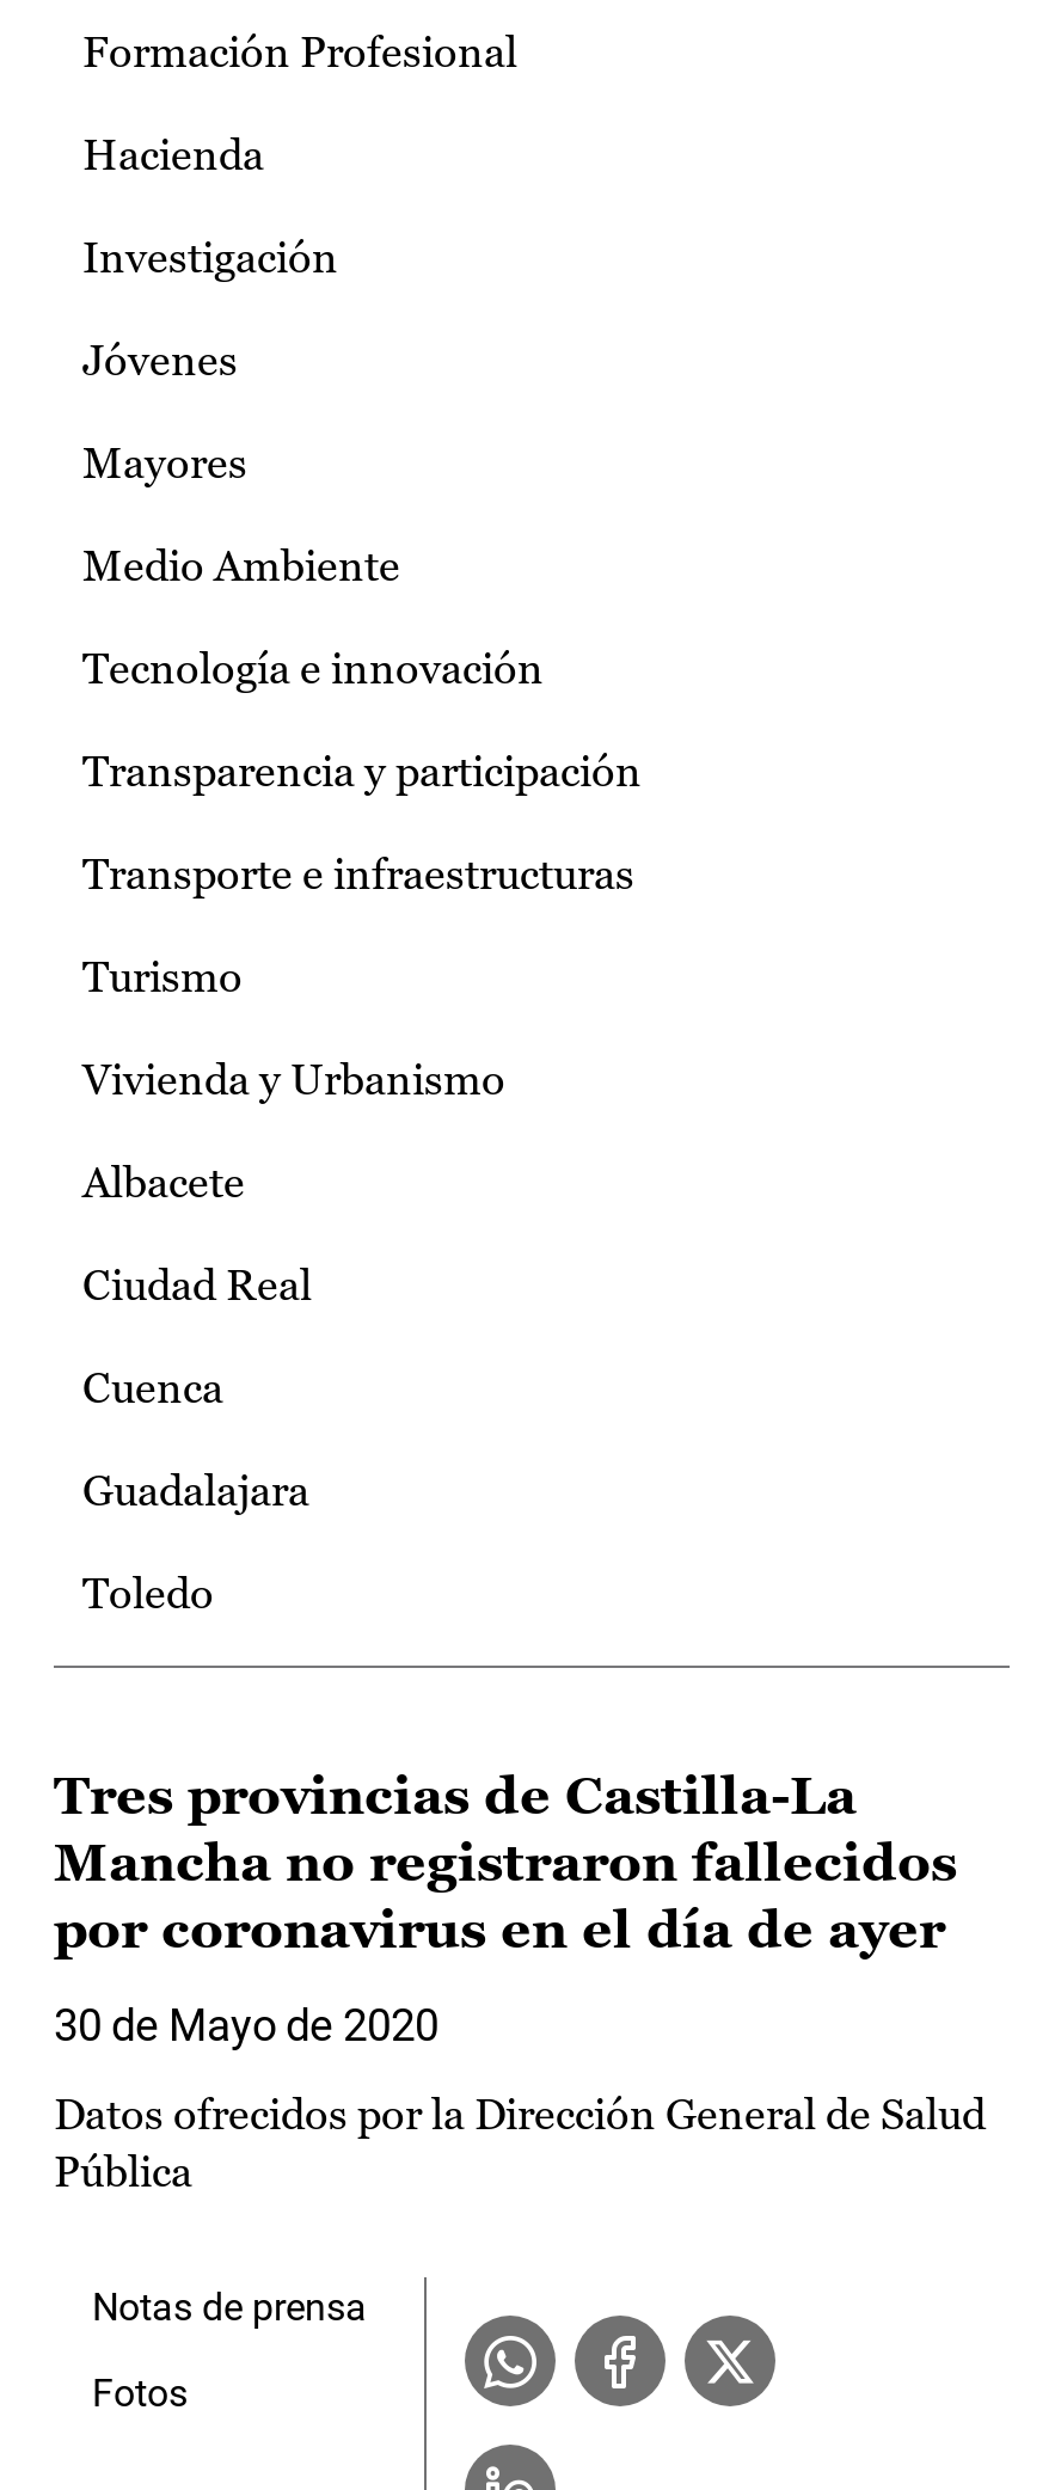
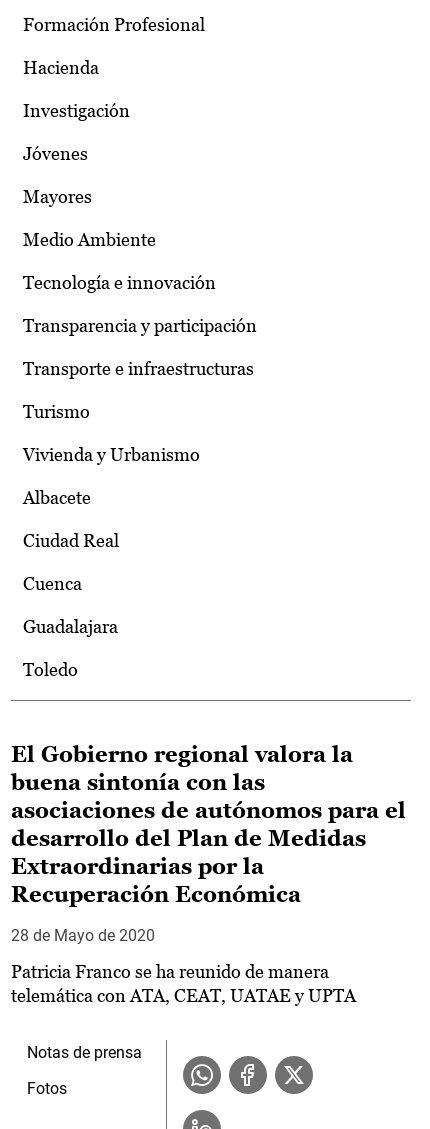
[54,1766,957,1960] Tres provincias de Castilla-La | Mancha no registraron fallecidos | por coronavirus en el día de ayer -> [11,742,406,907] El Gobierno regional valora la | buena sintonía con las | asociaciones de autónomos para el | desarrollo del Plan de Medidas | Extraordinarias por la | Recuperación Económica
[54,2000,438,2051] 30 de Mayo de 2020 -> [11,926,155,945] 28 de Mayo de 2020
[54,2089,986,2196] Datos ofrecidos por la Dirección General de Salud | Pública -> [11,961,356,1006] Patricia Franco se ha reunido de manera | telemática con ATA, CEAT, UATAE y UPTA

